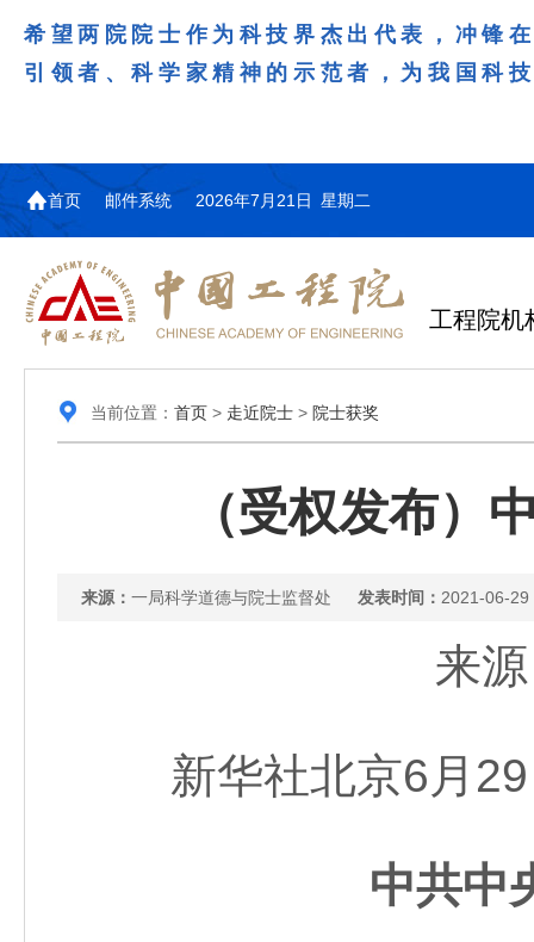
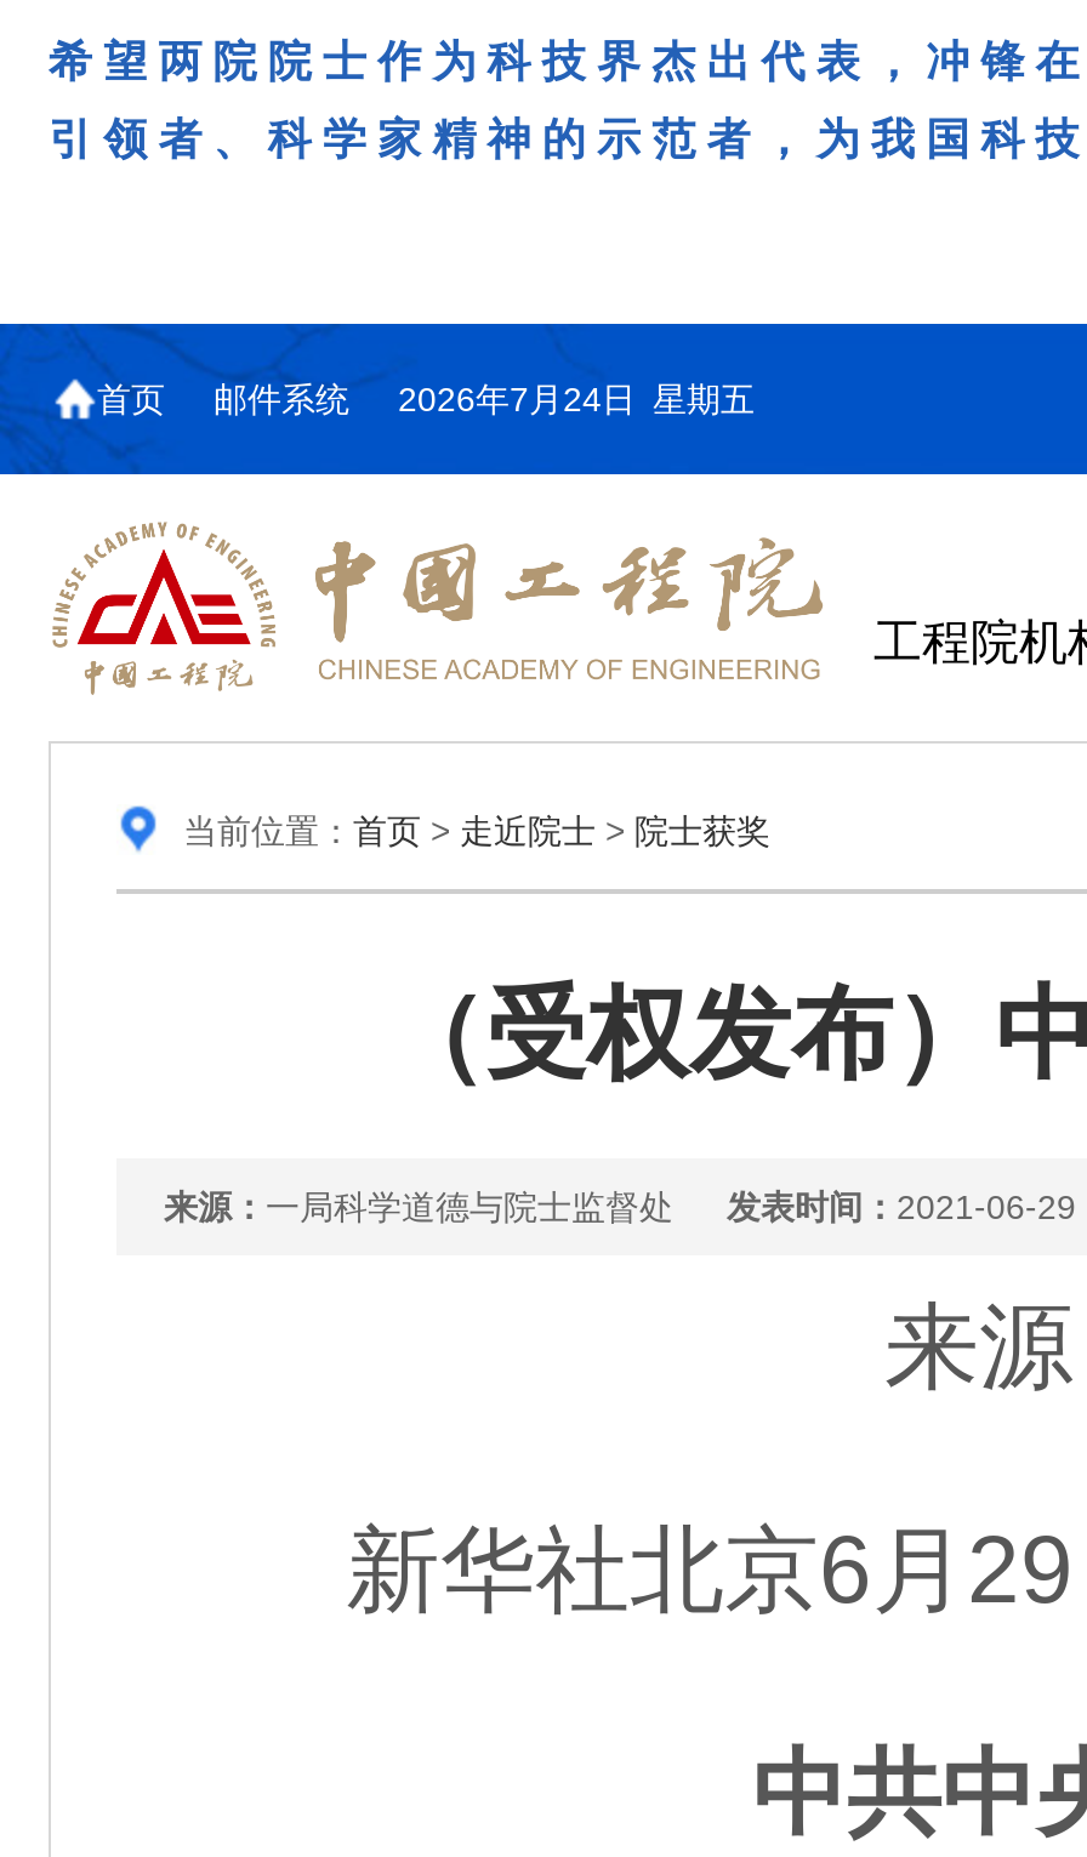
[195,191,371,210] 2026年7月21日 星期二 -> [398,380,755,418] 2026年7月24日 星期五

